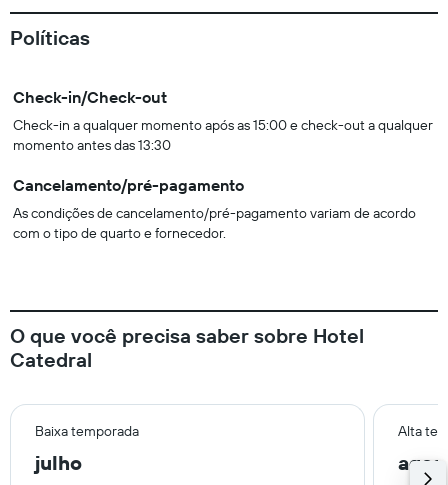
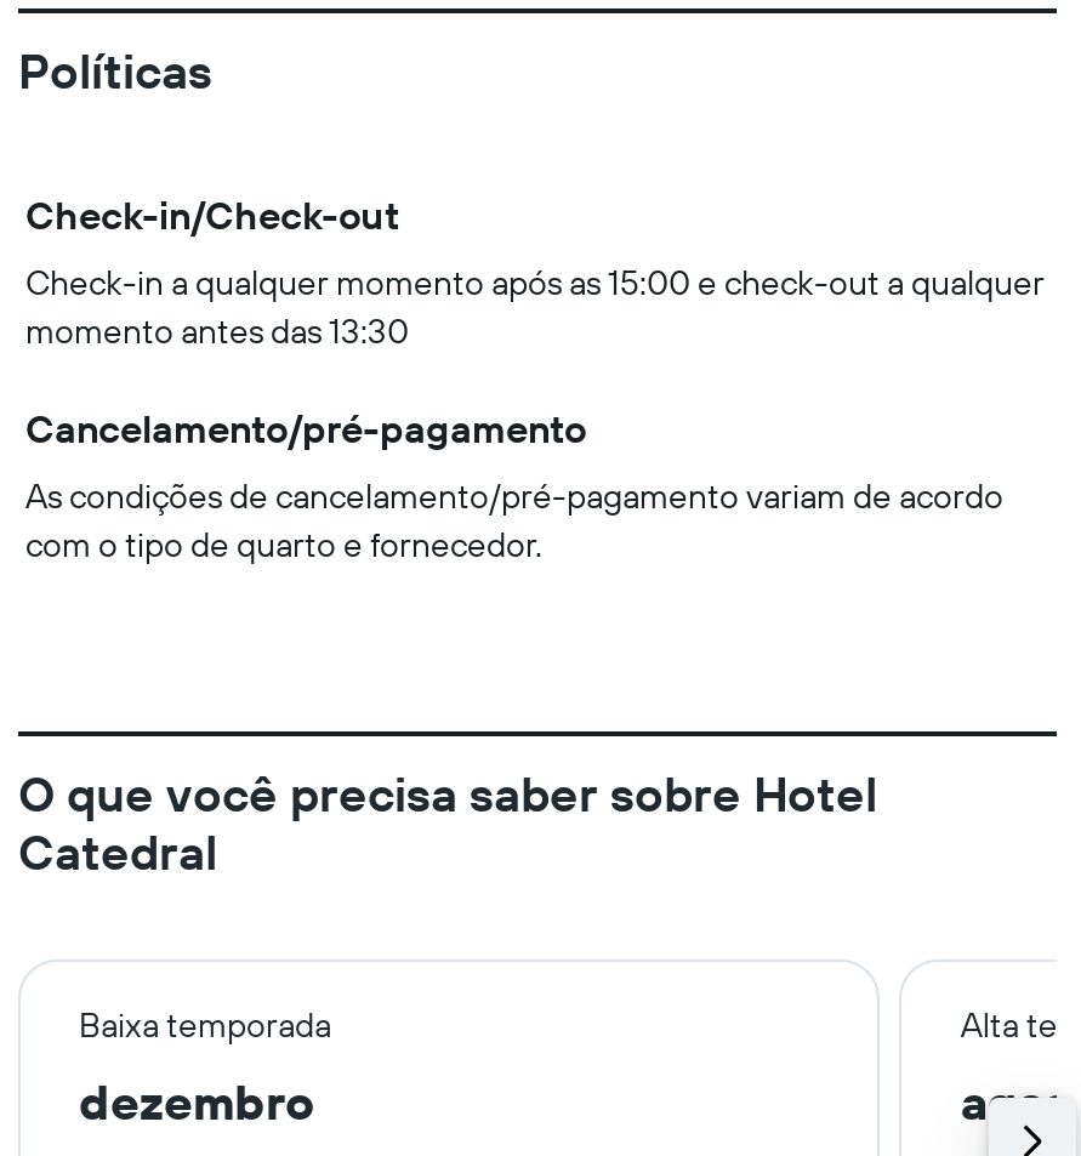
[35,450,82,475] julho -> [79,1071,314,1132] dezembro

